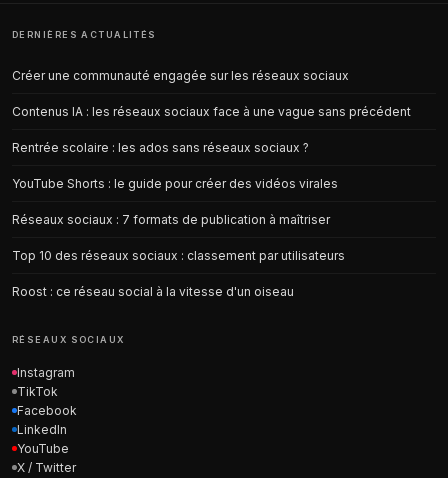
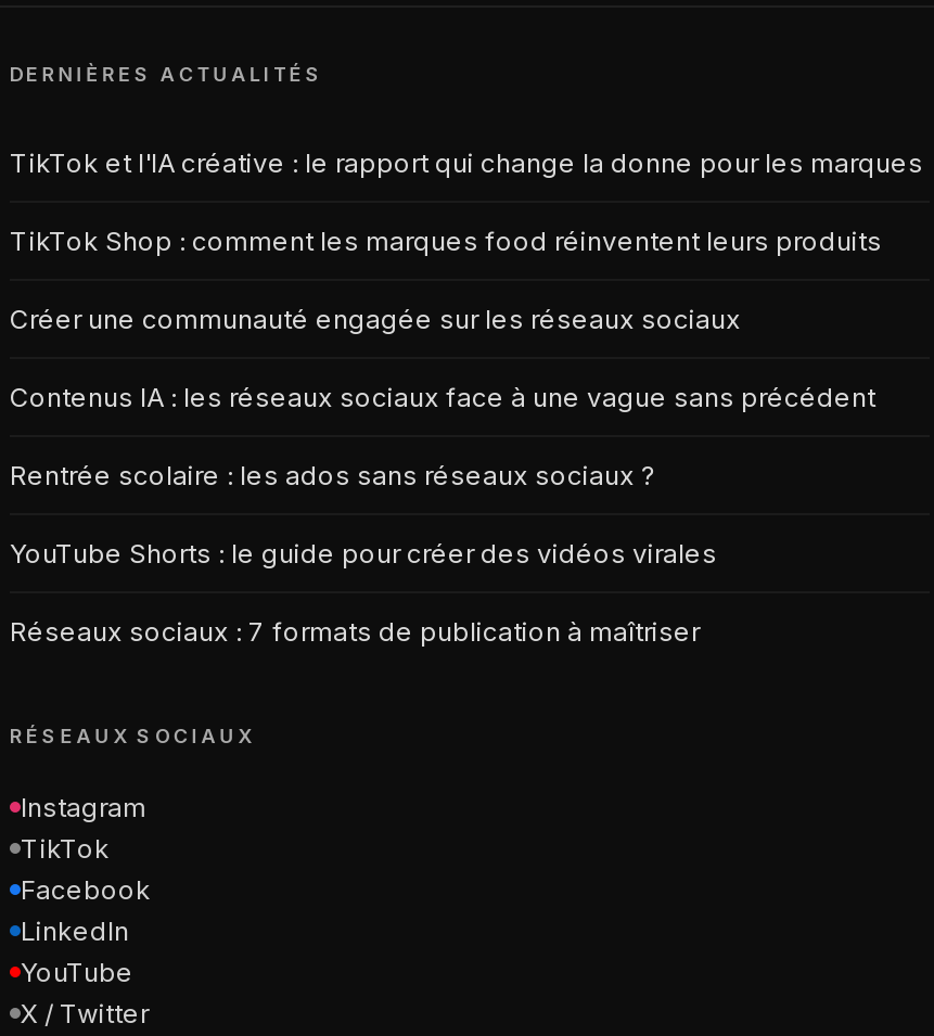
none -> [10,146,923,257] TikTok et l'IA créative : le rapport qui change la donne pour les marques | TikTok Shop : comment les marques food réinventent leurs produits
moved [12,68,411,227] -> [10,302,875,647]: Créer une communauté engagée sur les réseaux sociaux | Contenus IA : les réseaux sociaux face à une vague sans précédent | Rentrée scolaire : les ados sans réseaux sociaux ? | YouTube Shorts : le guide pour créer des vidéos virales | Réseaux sociaux : 7 formats de publication à maîtriser
[12,248,345,299] Top 10 des réseaux sociaux : classement par utilisateurs | Roost : ce réseau social à la vitesse d'un oiseau -> none

